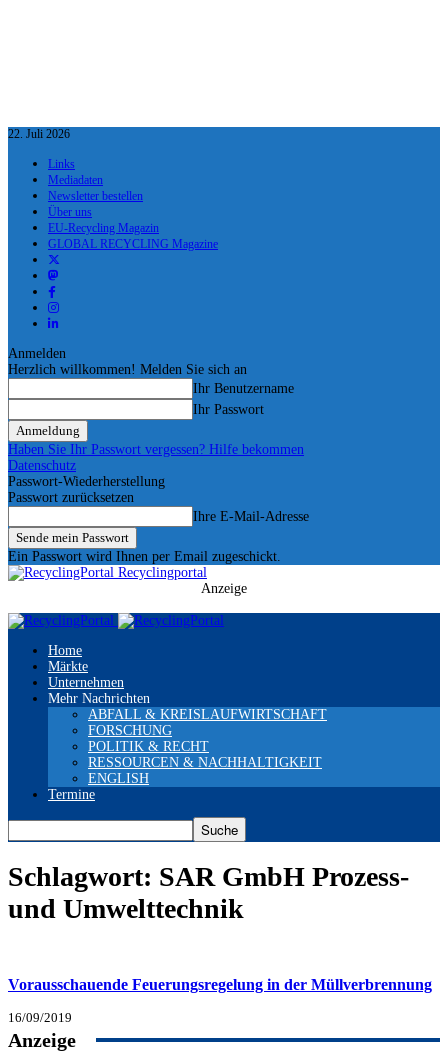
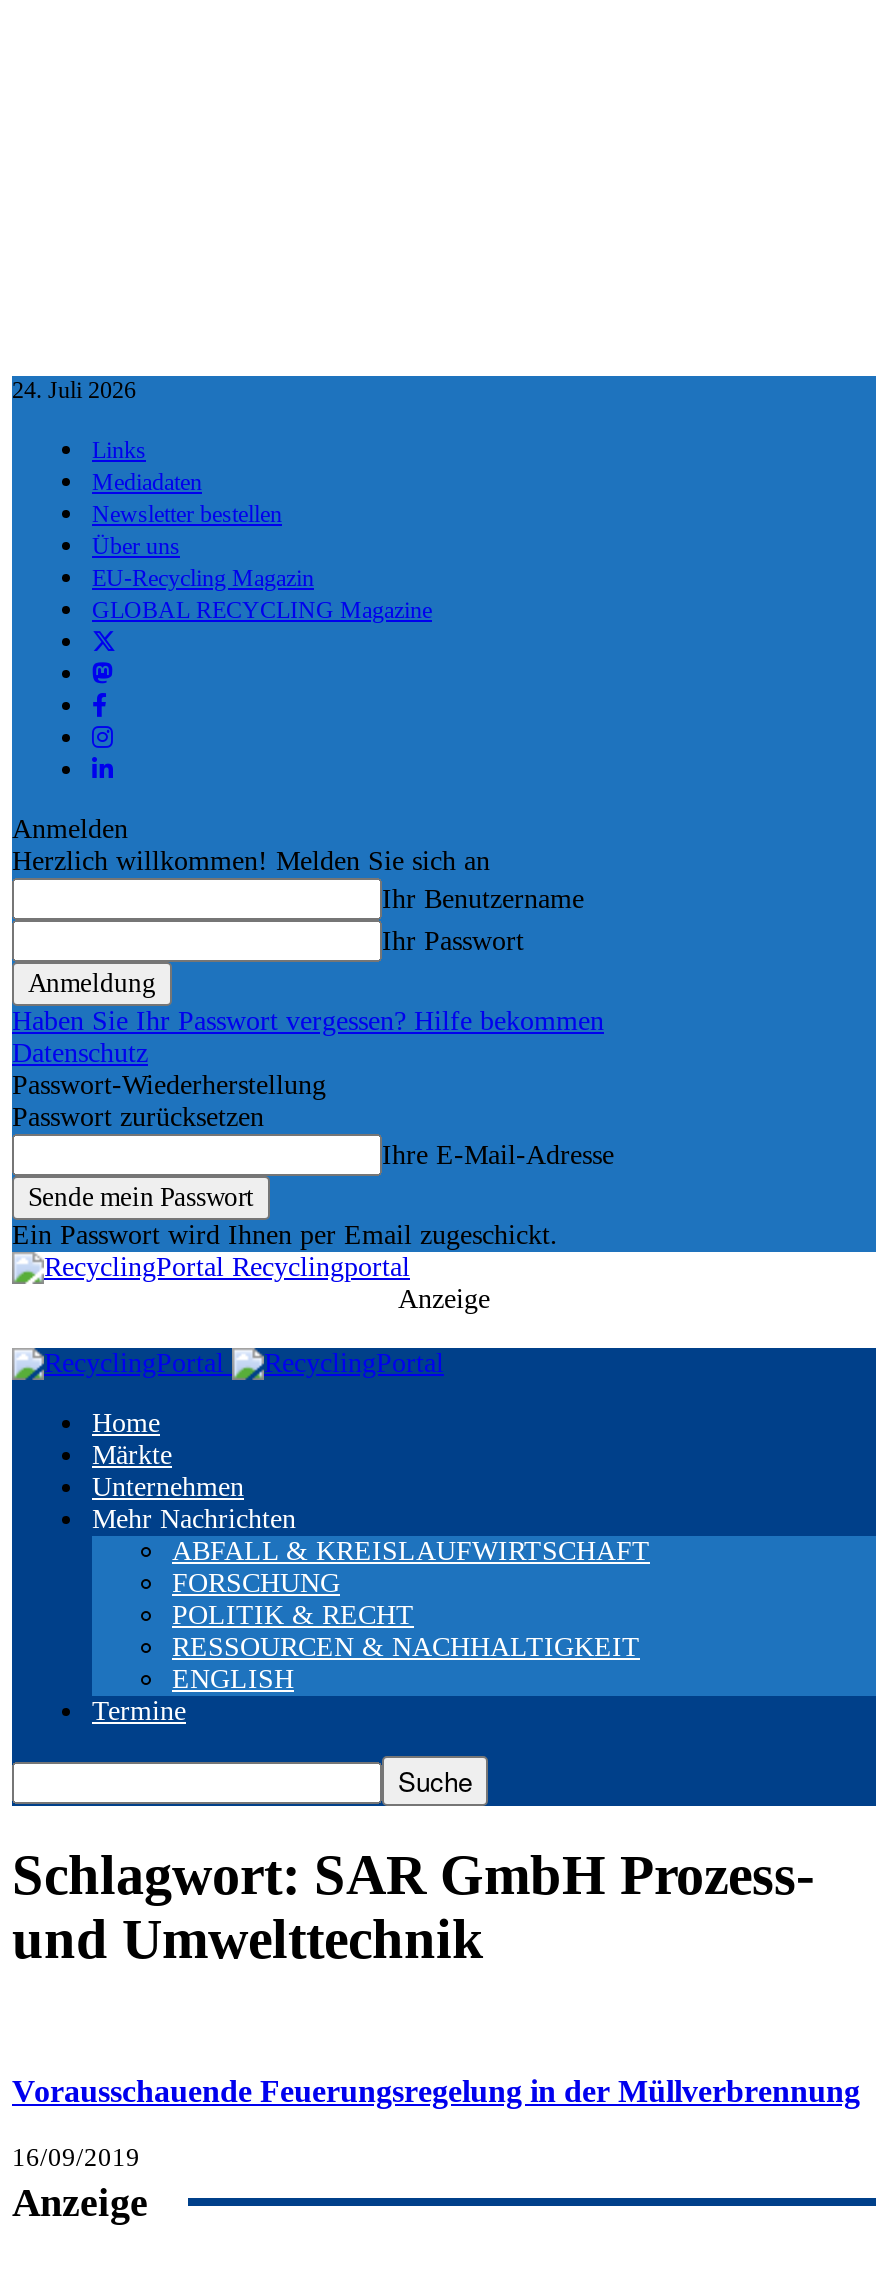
[8,127,70,141] 22. Juli 2026 -> [12,376,136,404] 24. Juli 2026

